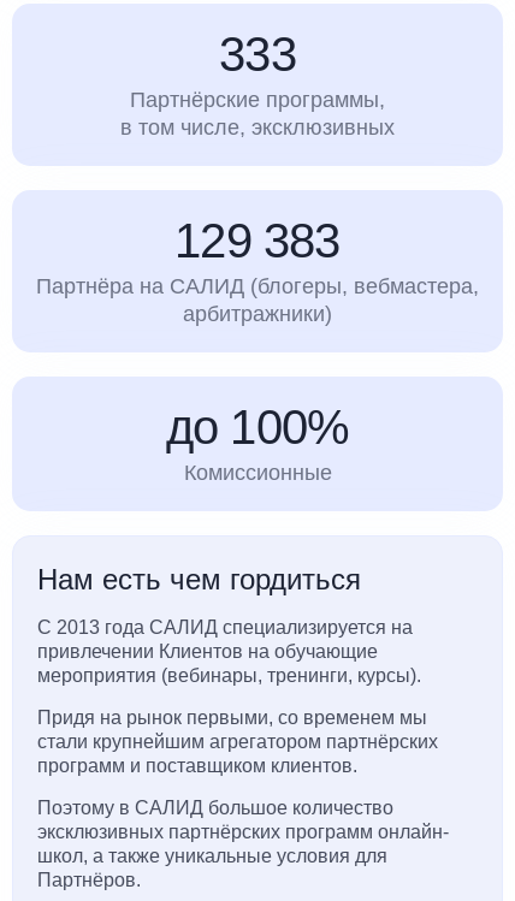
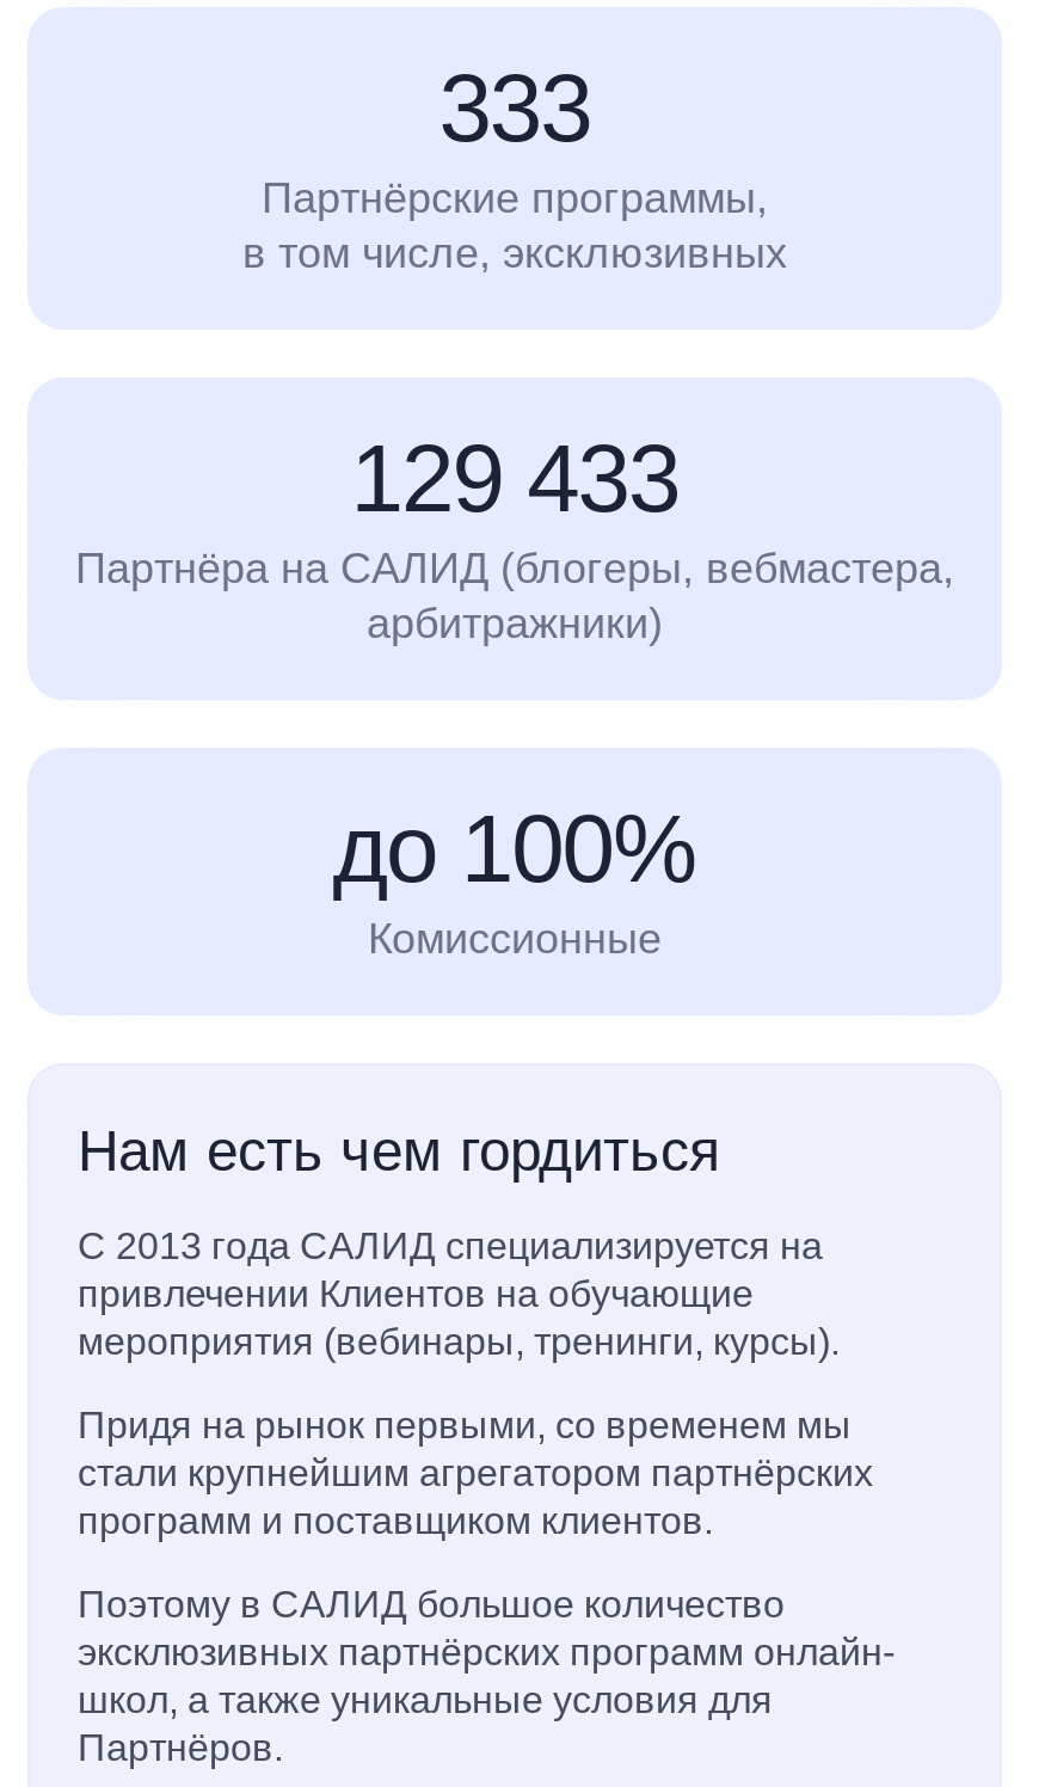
[175,214,340,267] 129 383 -> [351,425,679,530] 129 433

